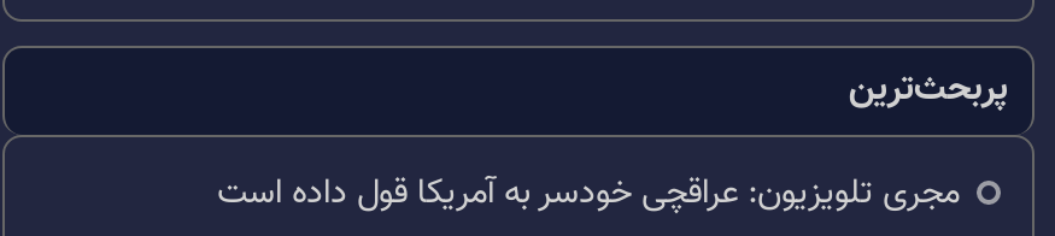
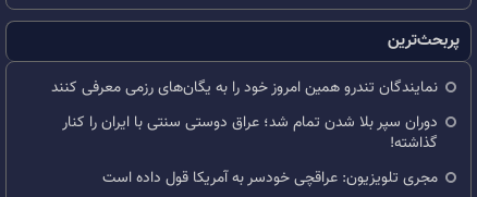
none -> [51,76,438,156] نمایندگان تندرو همین امروز خود را به یگان‌های رزمی معرفی کنند | دوران سپر بلا شدن تمام شد؛ عراق دوستی سنتی با ایران را کنار | گذاشته!

